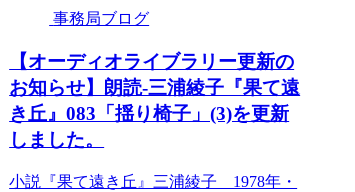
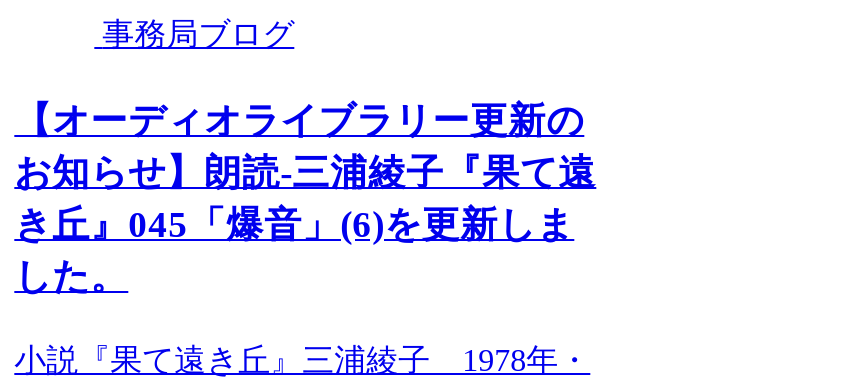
[9,103,289,150] き丘』083「揺り椅子」(3)を更新 | しました。 -> [14,203,574,297] き丘』045「爆音」(6)を更新しま | した。

